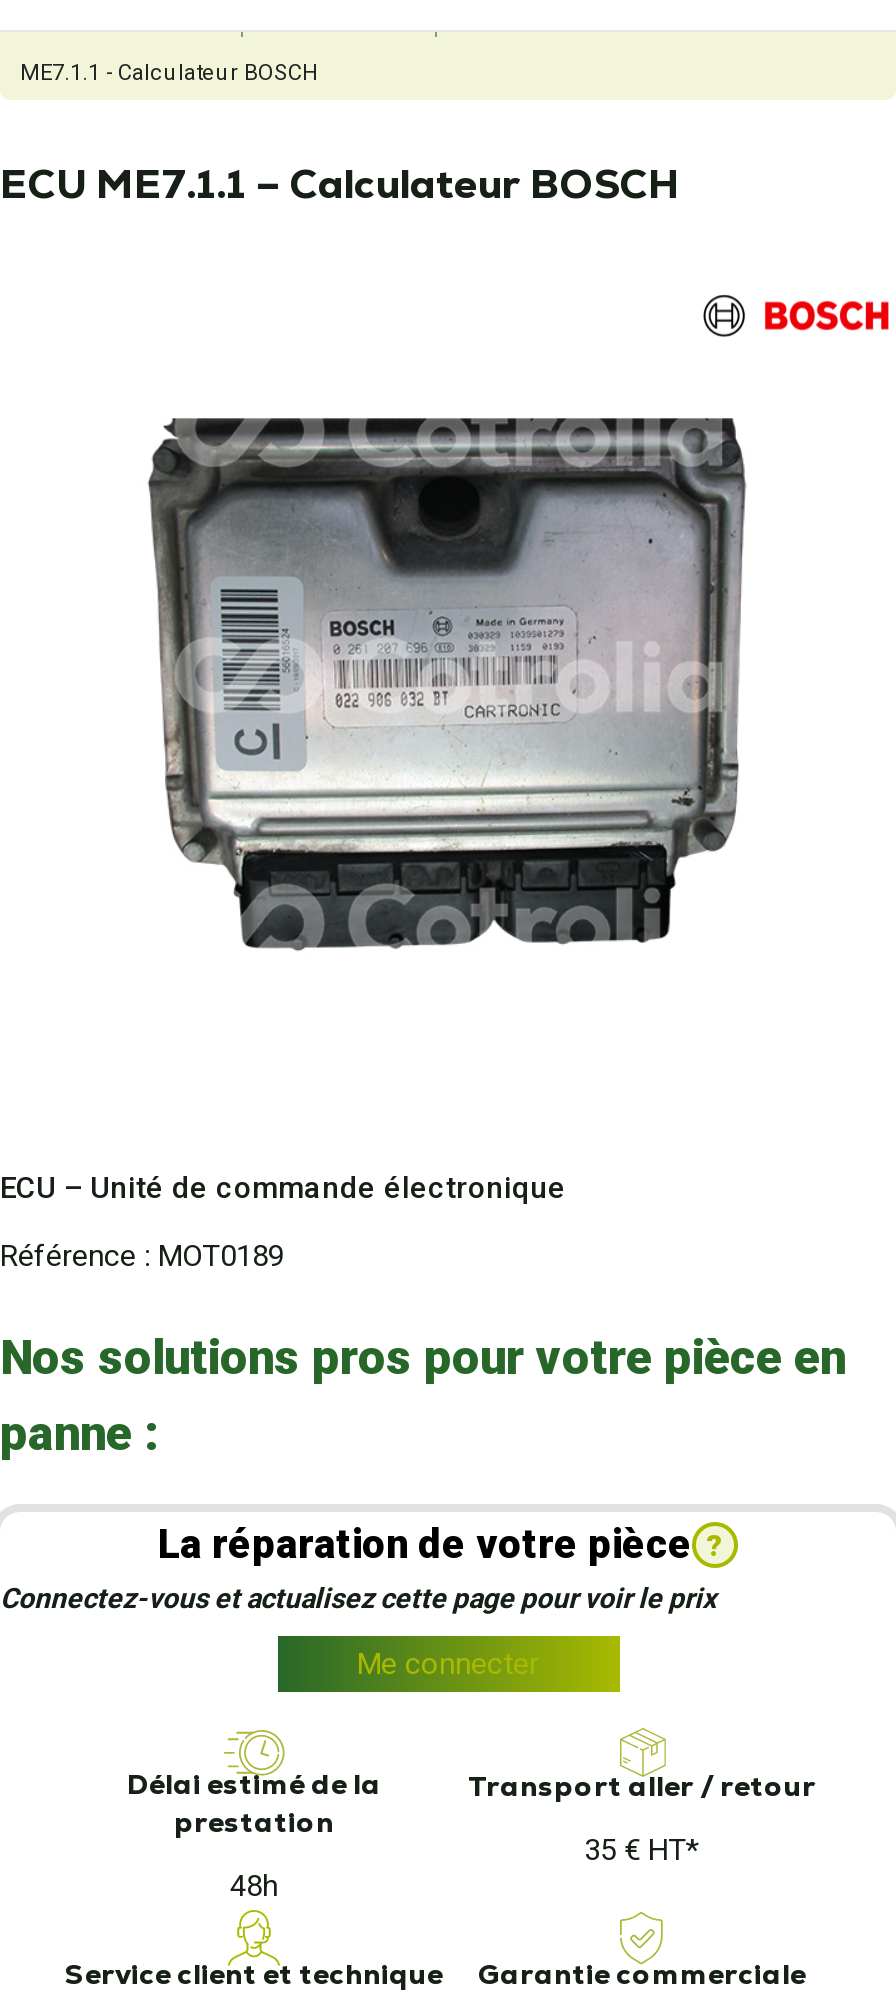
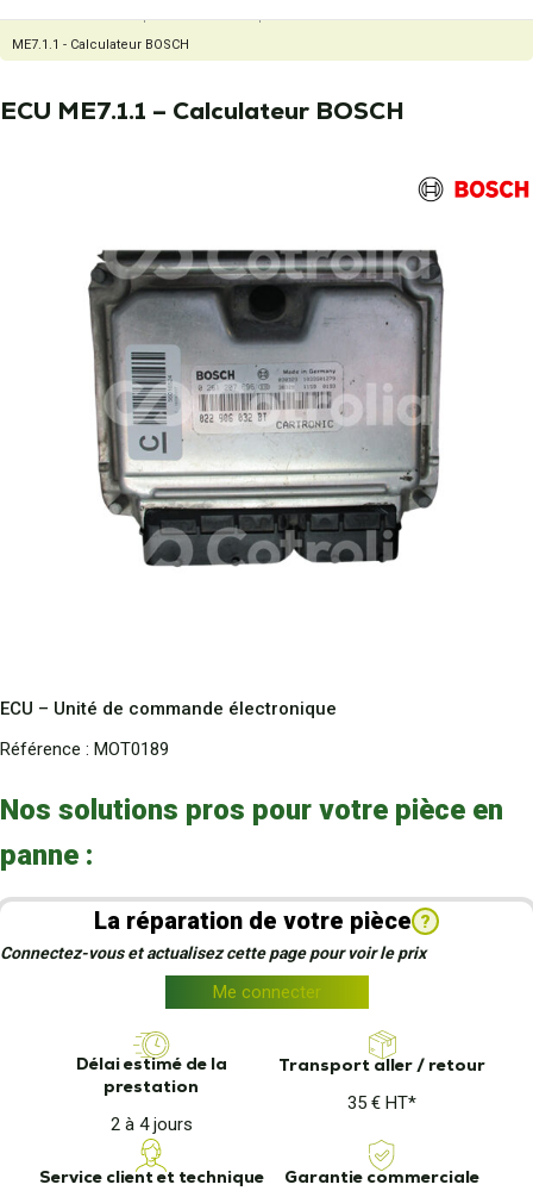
[230,1868,278,1904] 48h -> [110,1114,192,1135] 2 à 4 jours

